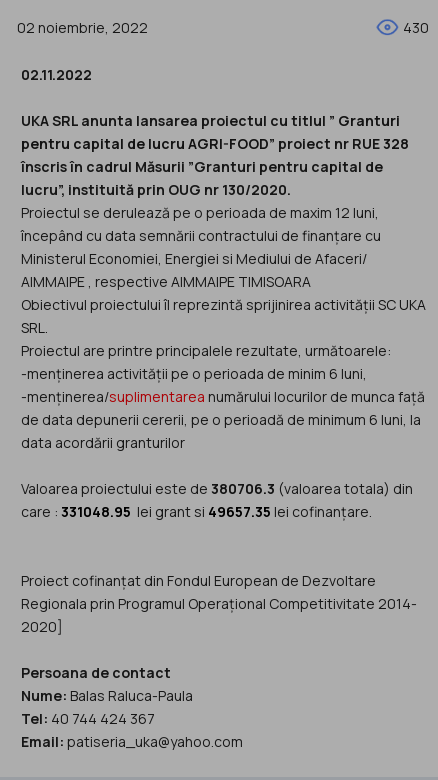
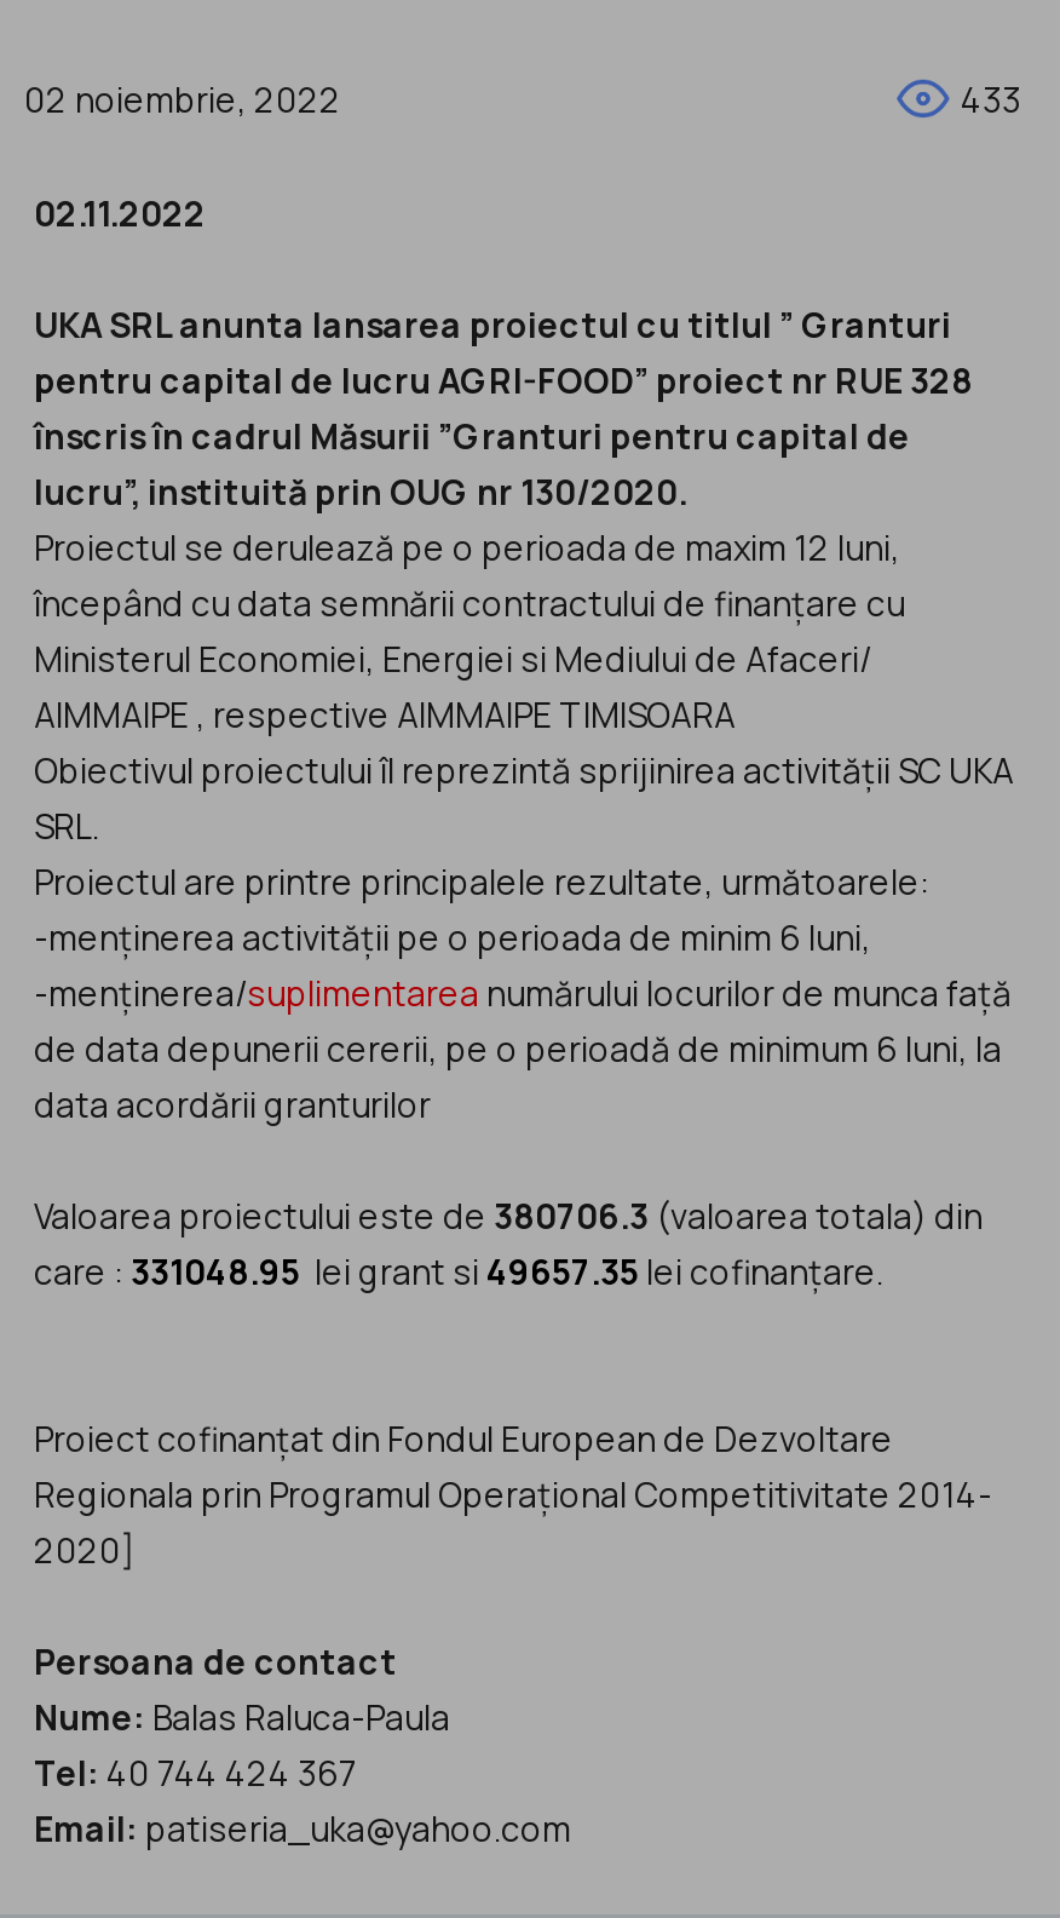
[403,18,429,37] 430 -> [961,76,1021,122] 433

